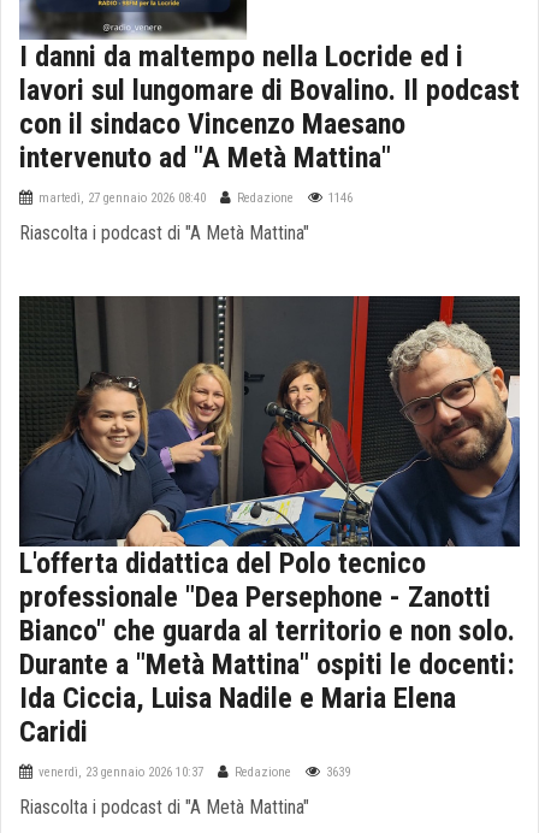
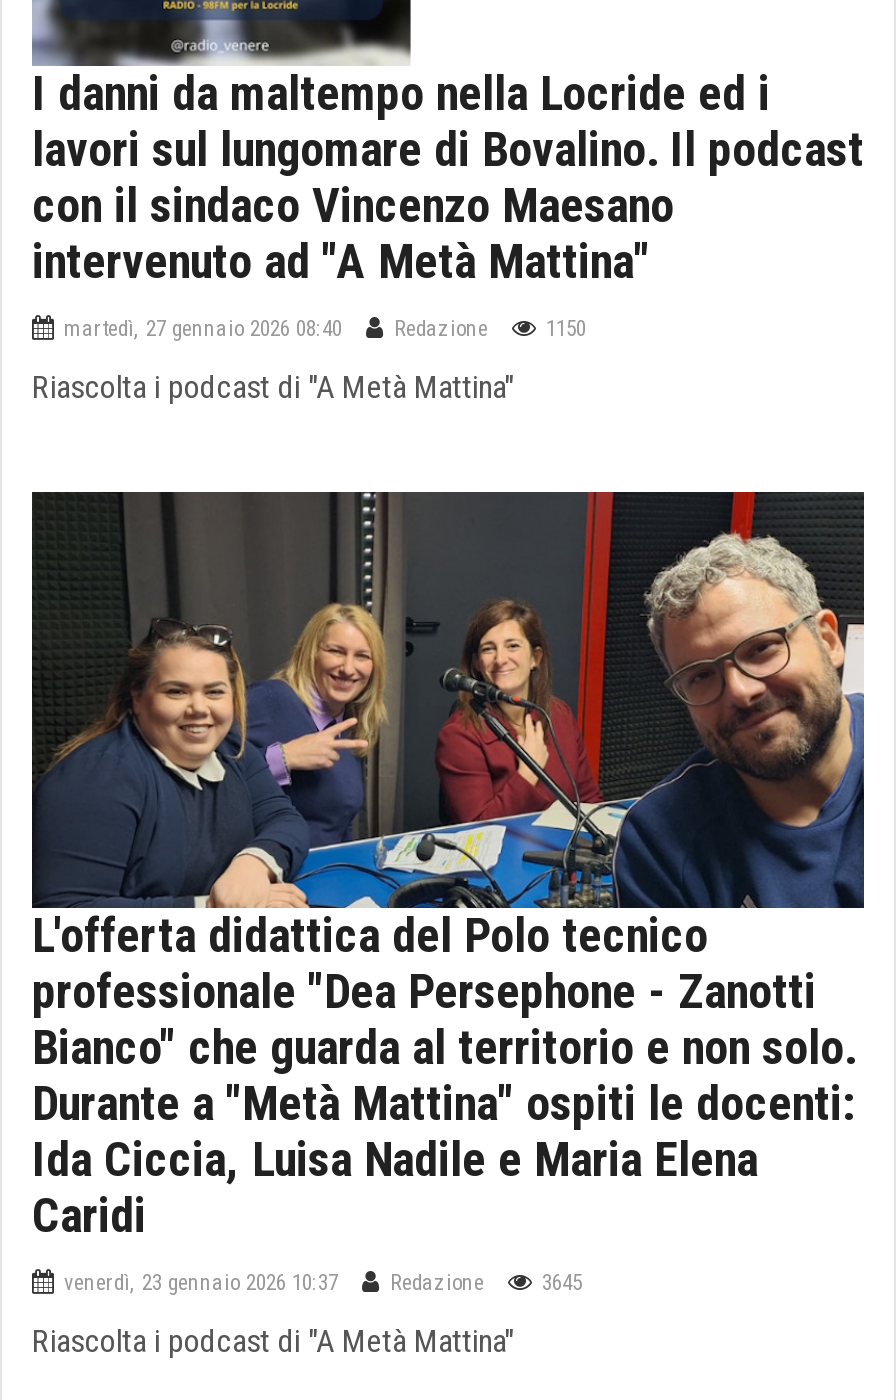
[328,190,353,206] 1146 -> [546,316,586,342] 1150
[326,764,350,780] 3639 -> [542,1270,582,1296] 3645

